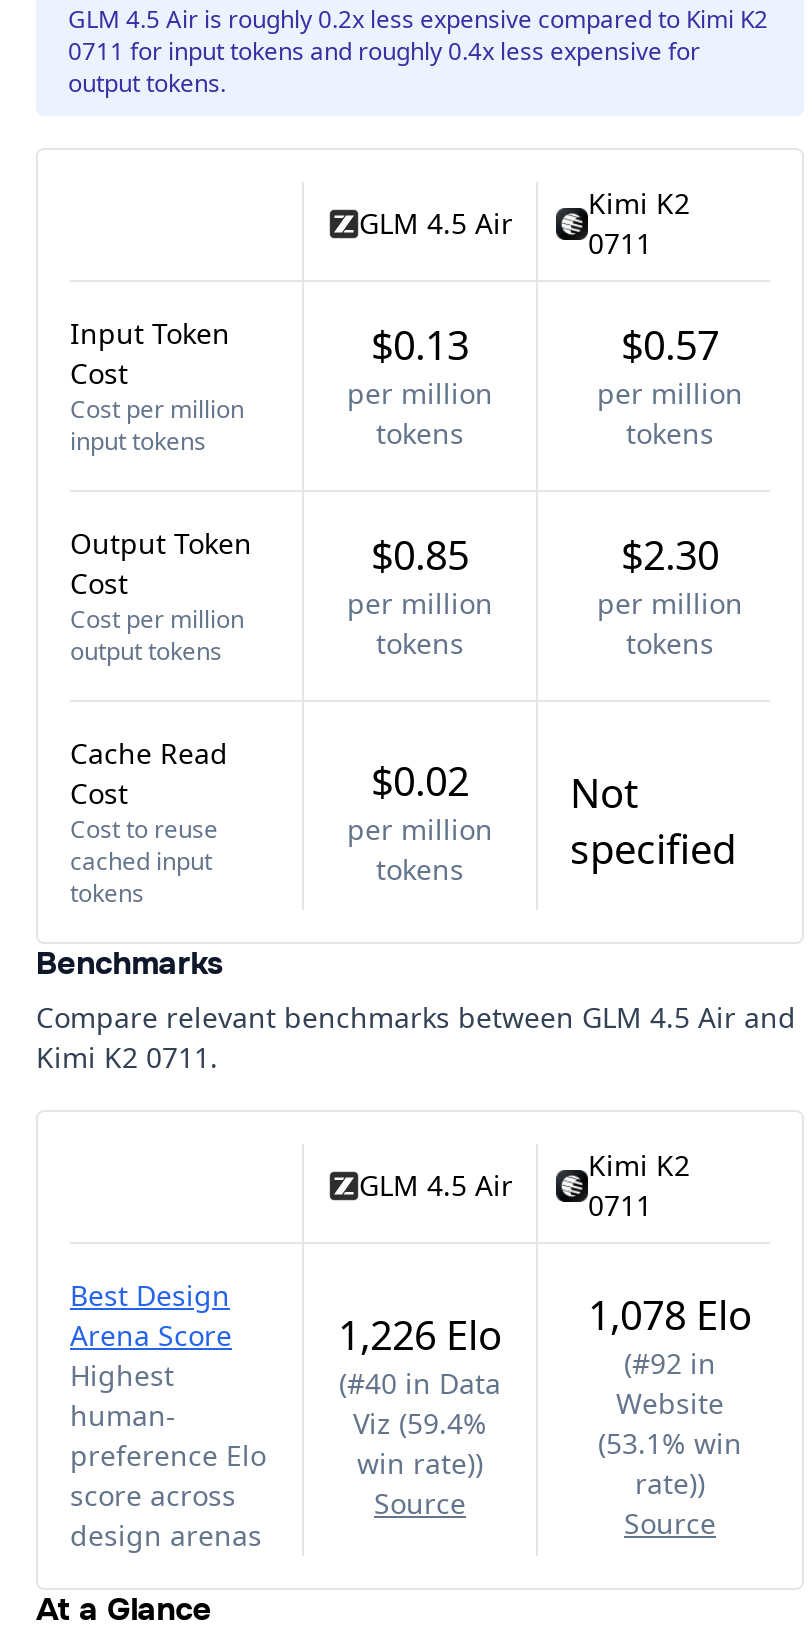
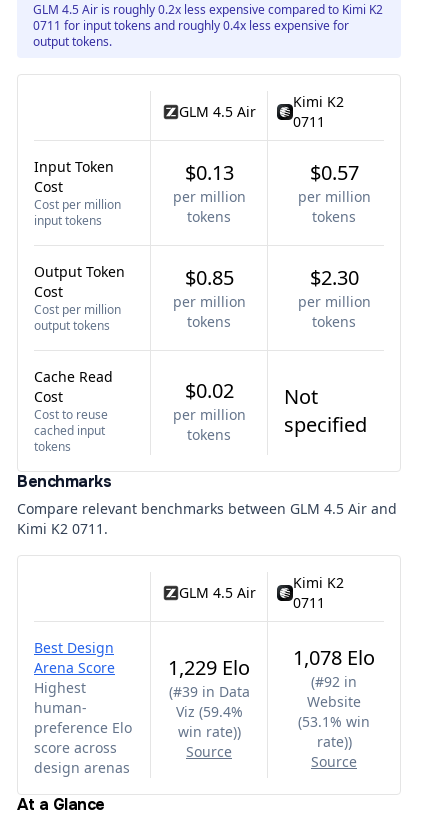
[338,1288,752,1362] 1,226 Elo 1,078 Elo -> [168,644,375,681] 1,229 Elo 1,078 Elo
[339,1364,501,1402] (#40 in Data -> [168,682,249,701] (#39 in Data

